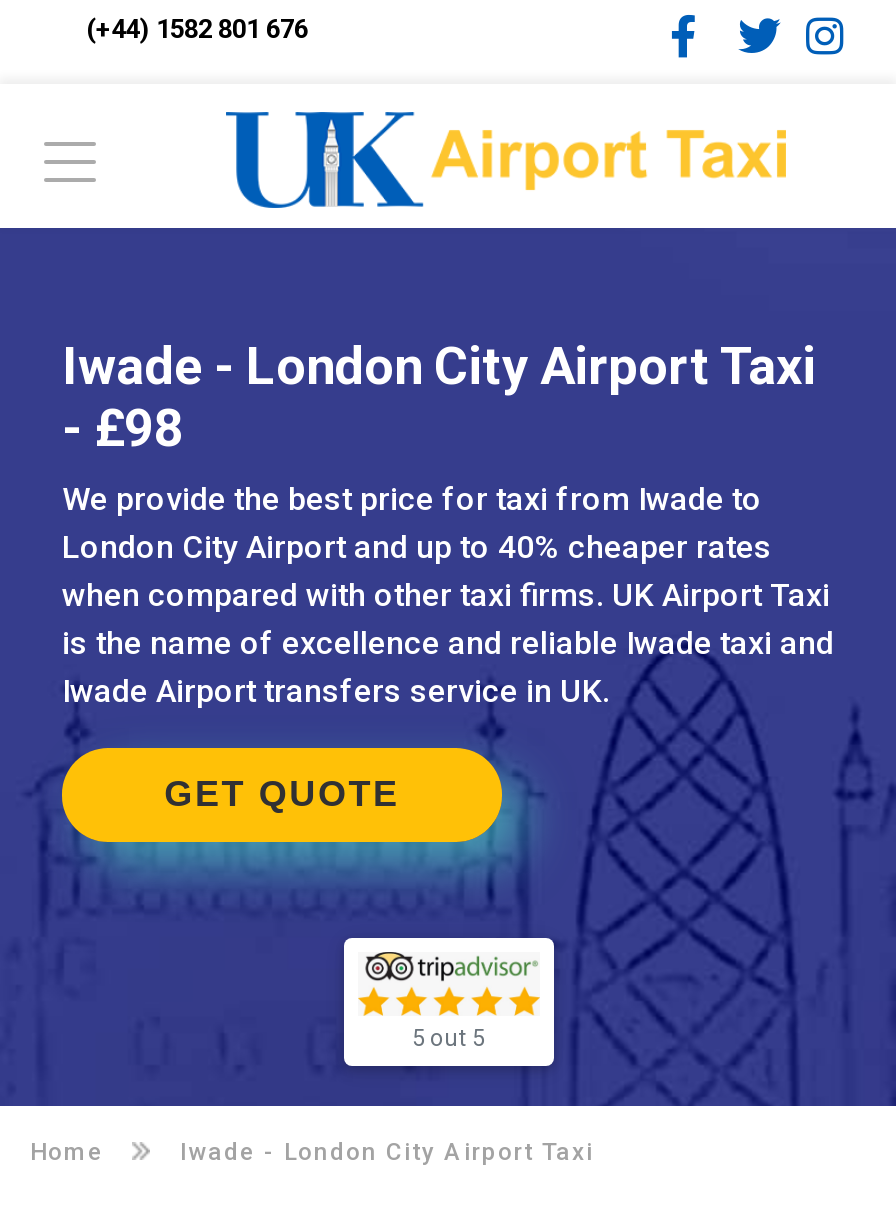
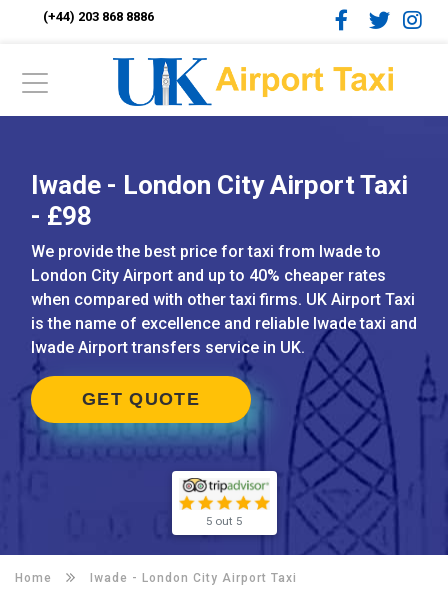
[86,14,308,44] (+44) 1582 801 676 -> [43,9,154,24] (+44) 203 868 8886

